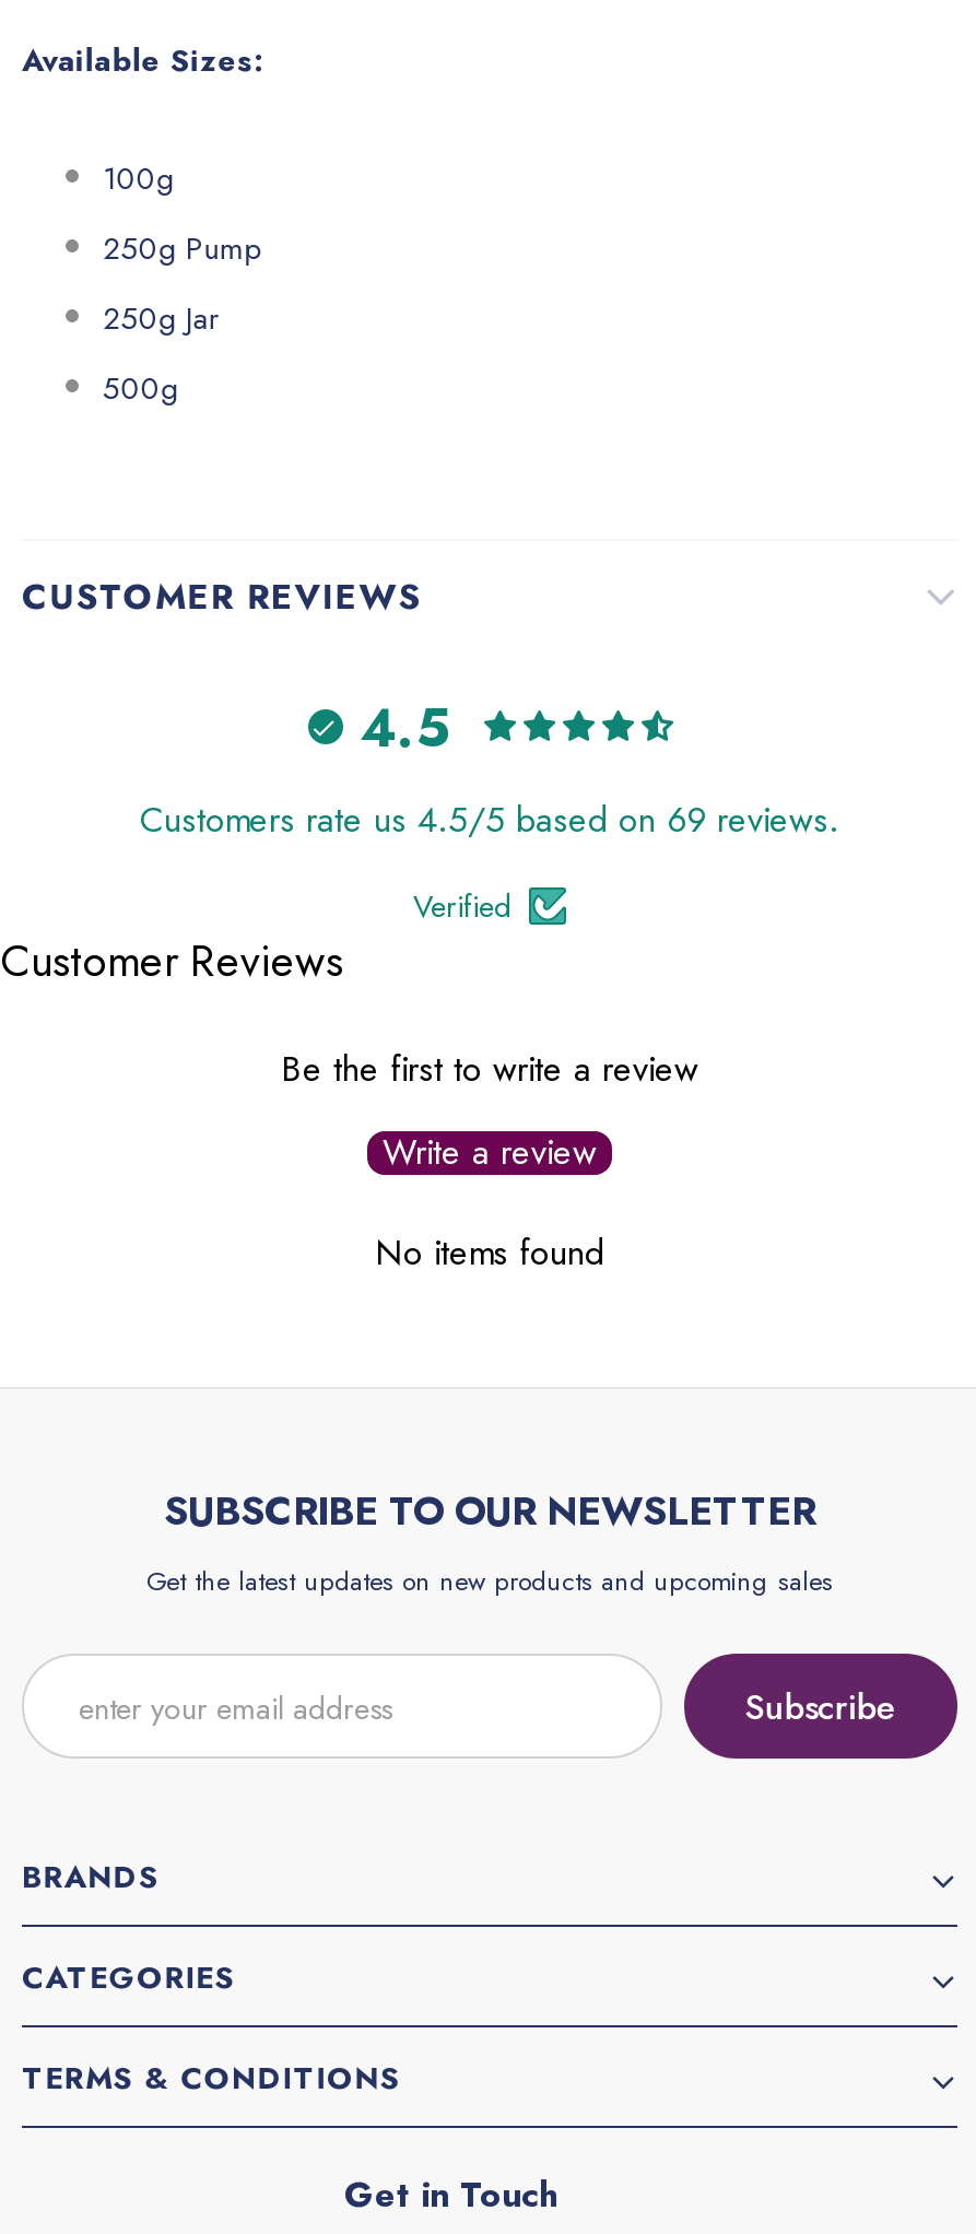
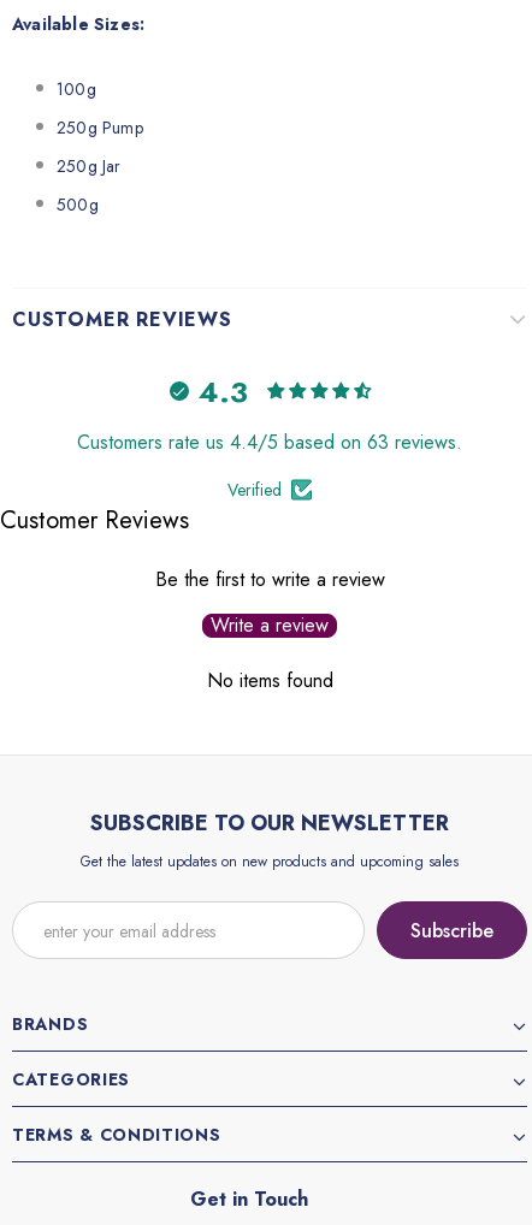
[360,689,449,765] 4.5 -> [198,370,247,412] 4.3
[140,795,839,845] Customers rate us 4.5/5 based on 69 reviews. -> [77,428,462,456] Customers rate us 4.4/5 based on 63 reviews.

